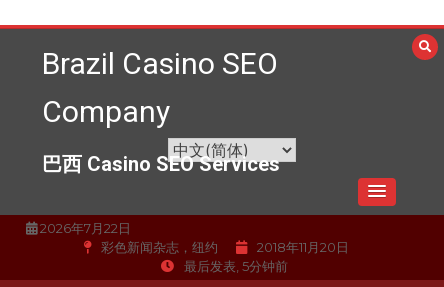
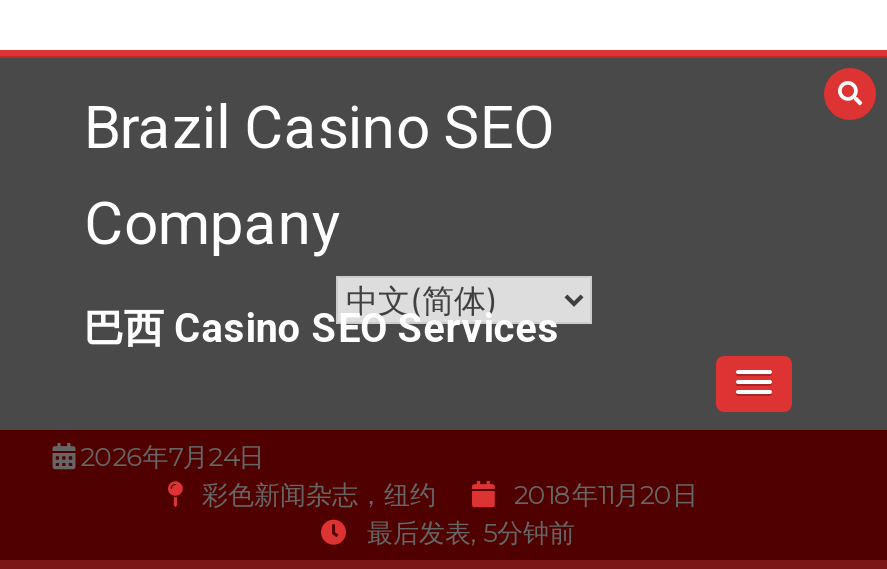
[37,220,131,236] 2026年7月22日 -> [74,441,264,473] 2026年7月24日

